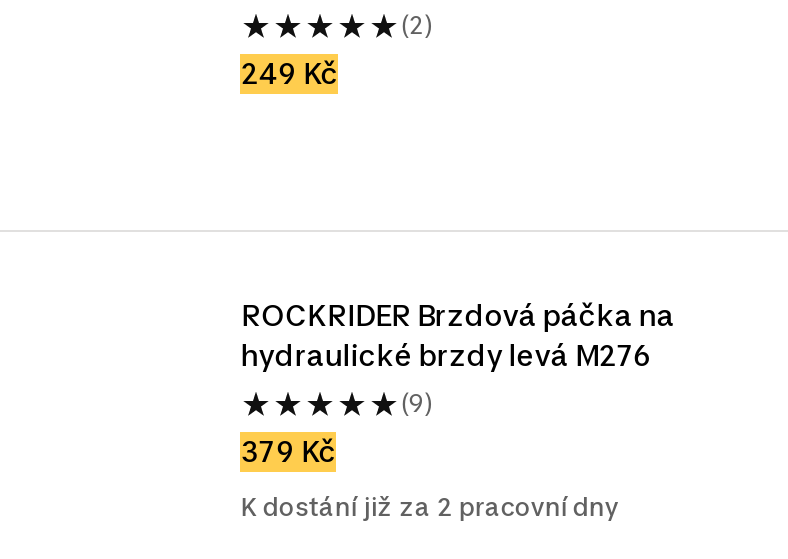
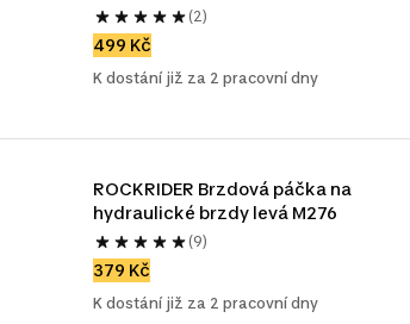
[241,56,339,90] 249 Kč -> [93,35,319,87] 499 Kč | K dostání již za 2 pracovní dny

